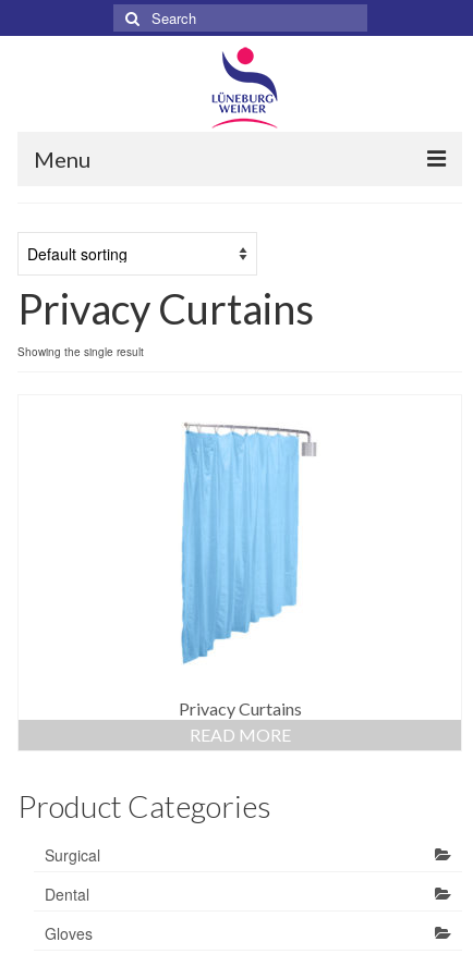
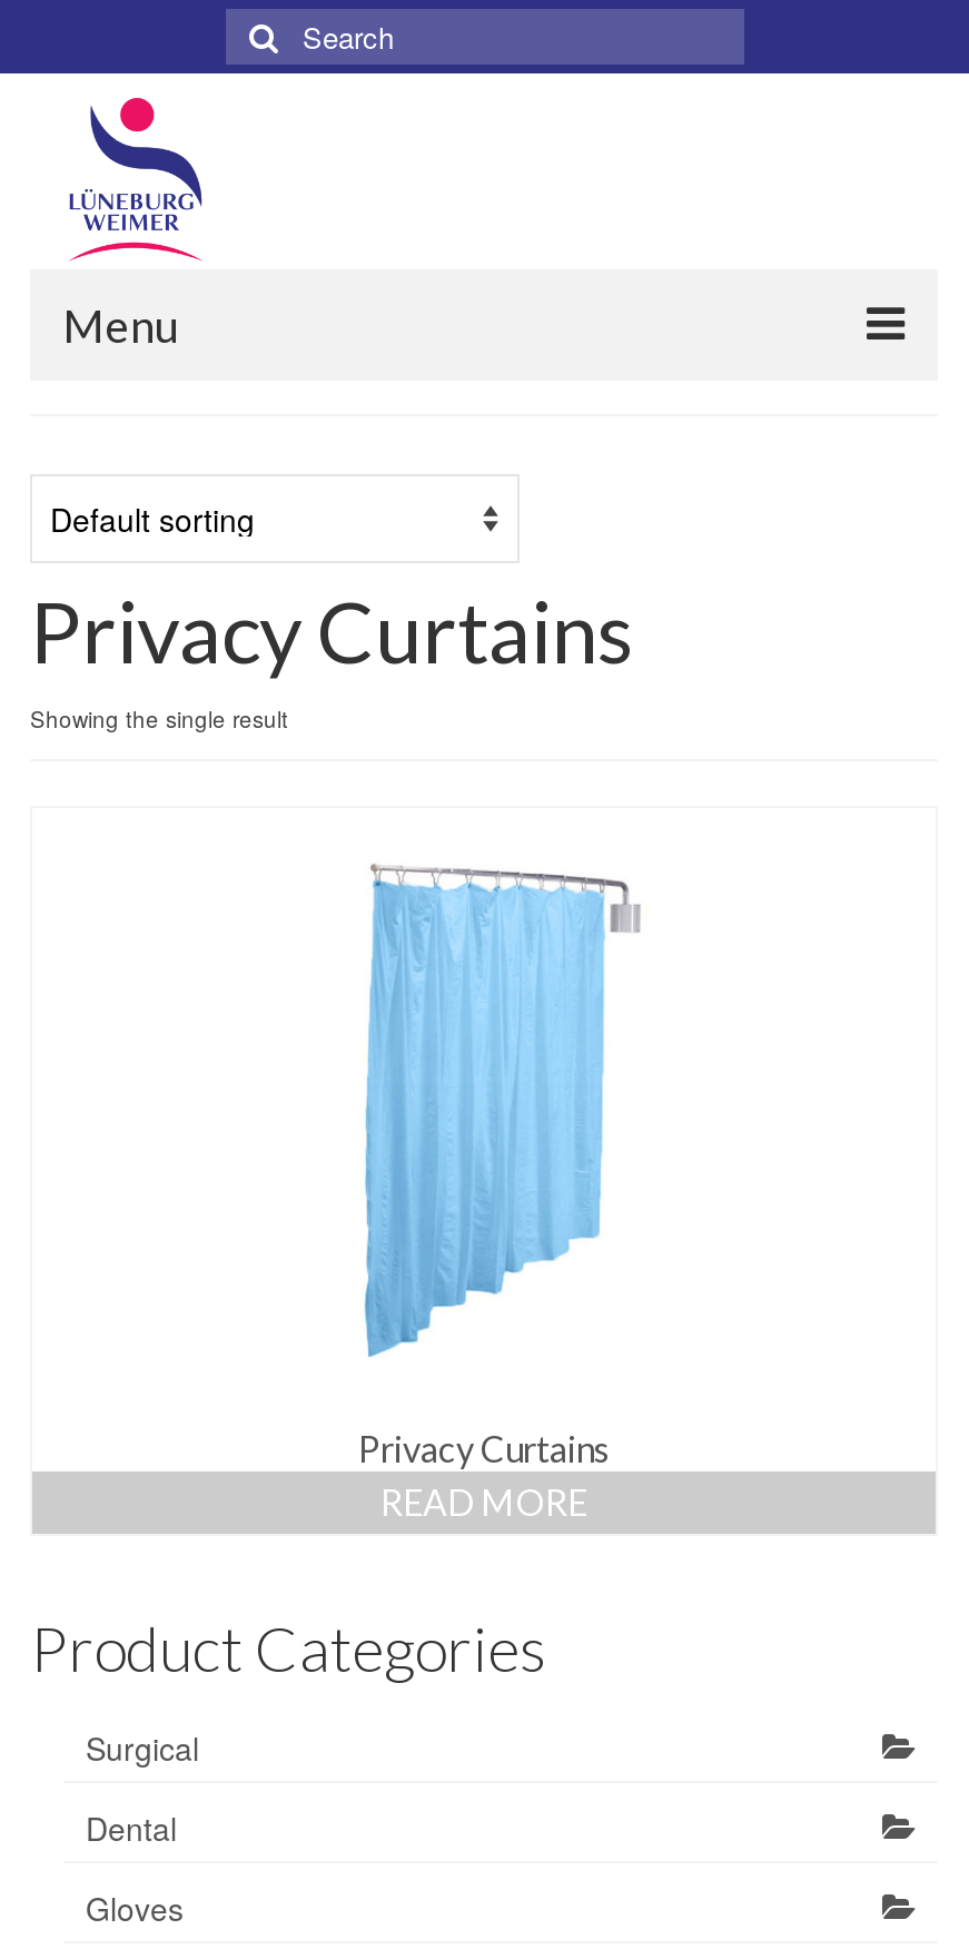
none -> [68,96,204,260] [image]
[211,46,278,129] [image] -> none

